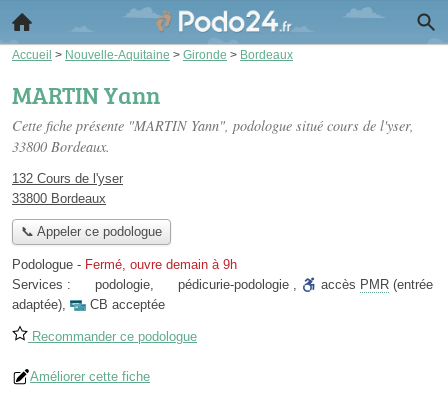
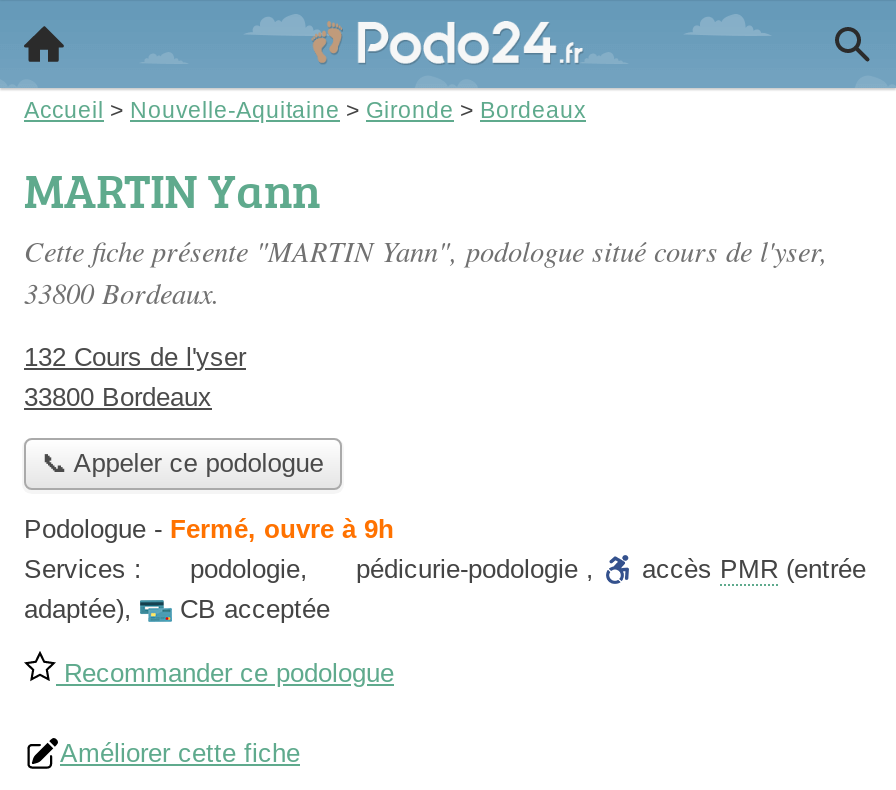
[12,257,237,272] Podologue - Fermé, ouvre demain à 9h -> [24,515,394,545] Podologue - Fermé, ouvre à 9h

